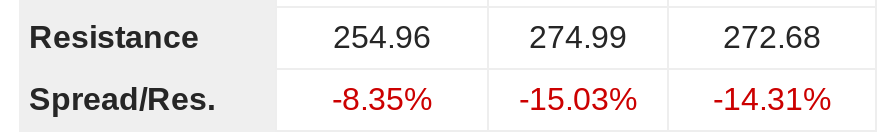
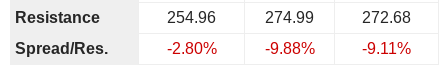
[332,82,432,116] -8.35% -> [166,40,216,57] -2.80%
[519,82,637,116] -15.03% -> [264,40,314,57] -9.88%
[713,82,831,116] -14.31% -> [362,40,411,57] -9.11%

